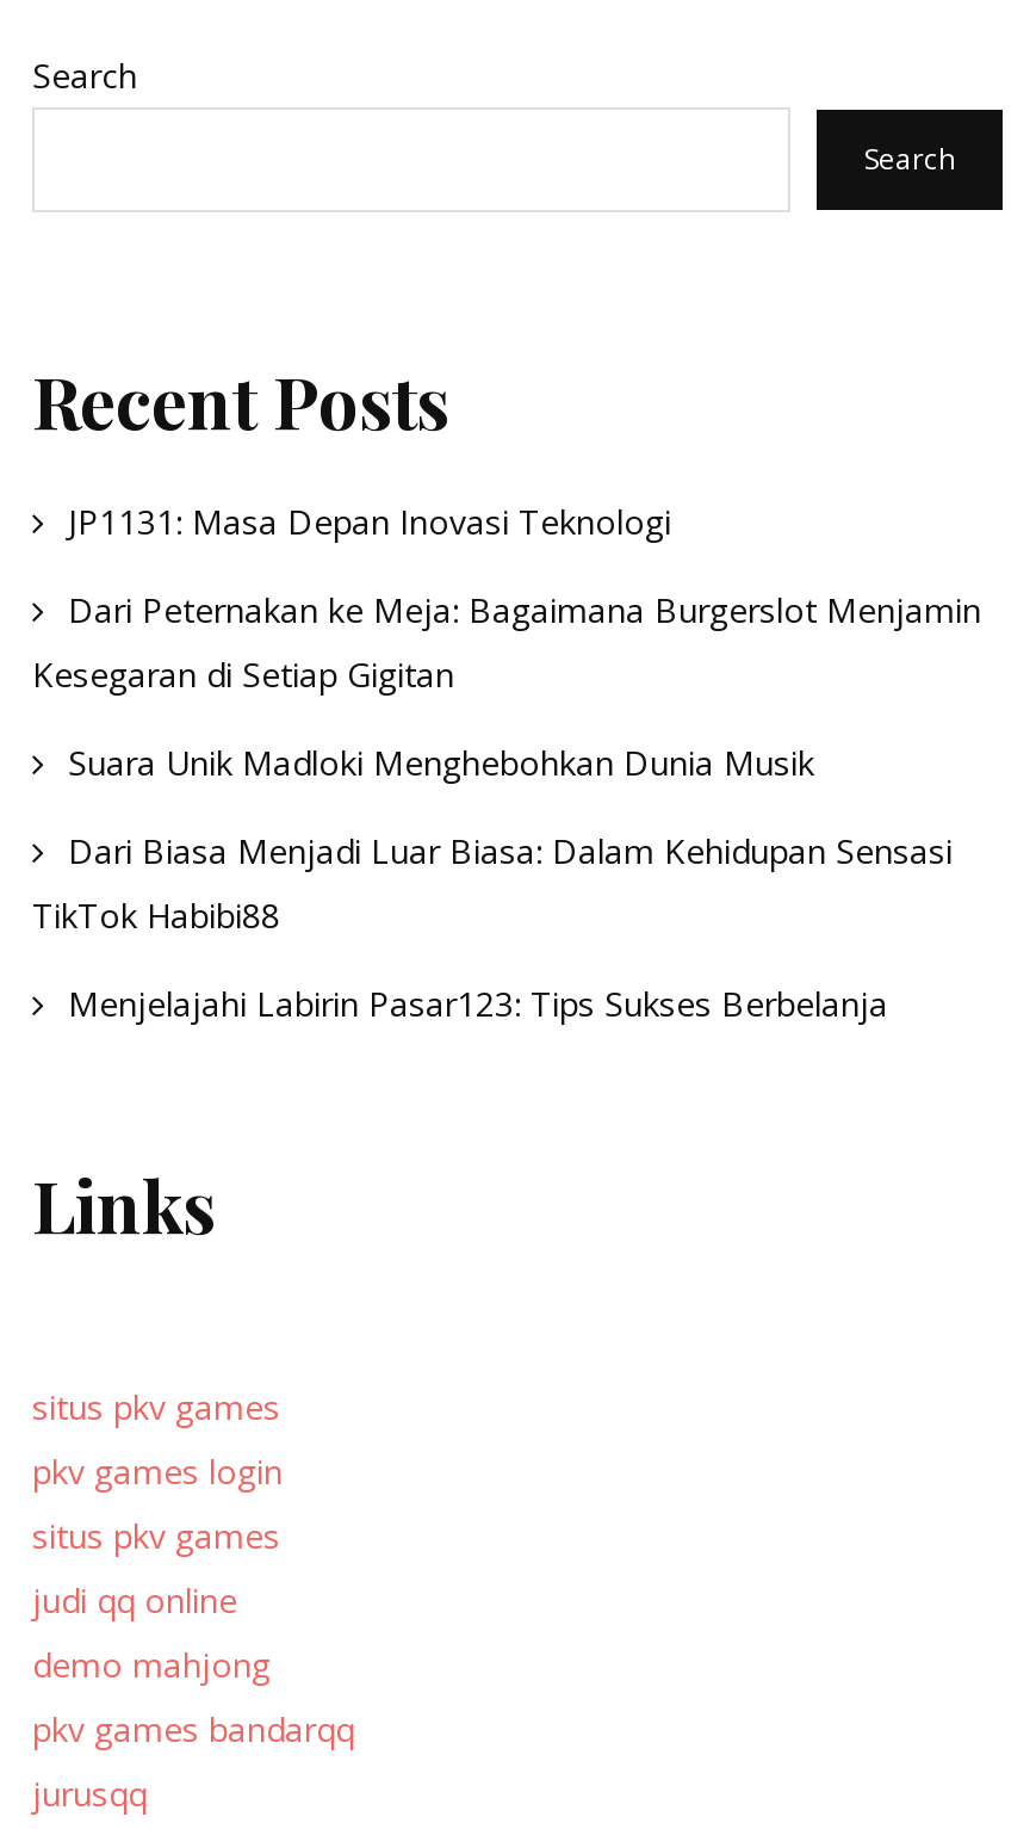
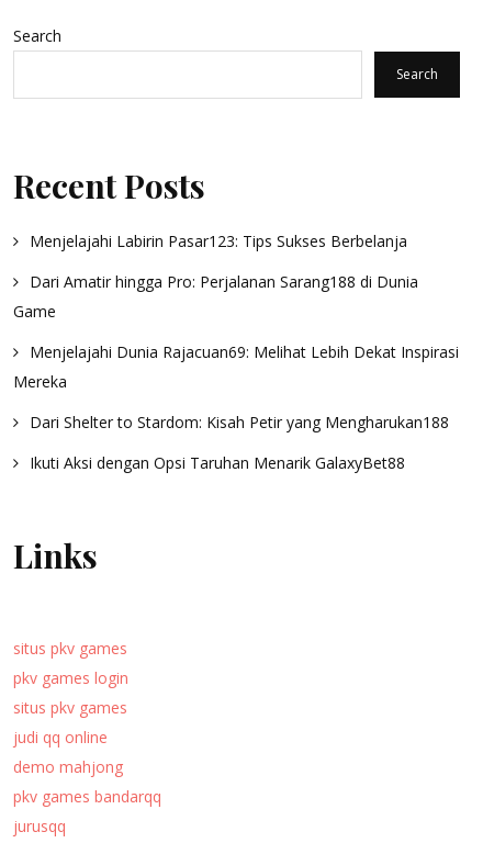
[32,498,981,937] JP1131: Masa Depan Inovasi Teknologi | Dari Peternakan ke Meja: Bagaimana Burgerslot Menjamin | Kesegaran di Setiap Gigitan | Suara Unik Madloki Menghebohkan Dunia Musik | Dari Biasa Menjadi Luar Biasa: Dalam Kehidupan Sensasi | TikTok Habibi88 -> none
moved [68,980,888,1025] -> [30,230,407,251]: Menjelajahi Labirin Pasar123: Tips Sukses Berbelanja
none -> [13,271,459,473] Dari Amatir hingga Pro: Perjalanan Sarang188 di Dunia | Game | Menjelajahi Dunia Rajacuan69: Melihat Lebih Dekat Inspirasi | Mereka | Dari Shelter to Stardom: Kisah Petir yang Mengharukan188 | Ikuti Aksi dengan Opsi Taruhan Menarik GalaxyBet88

